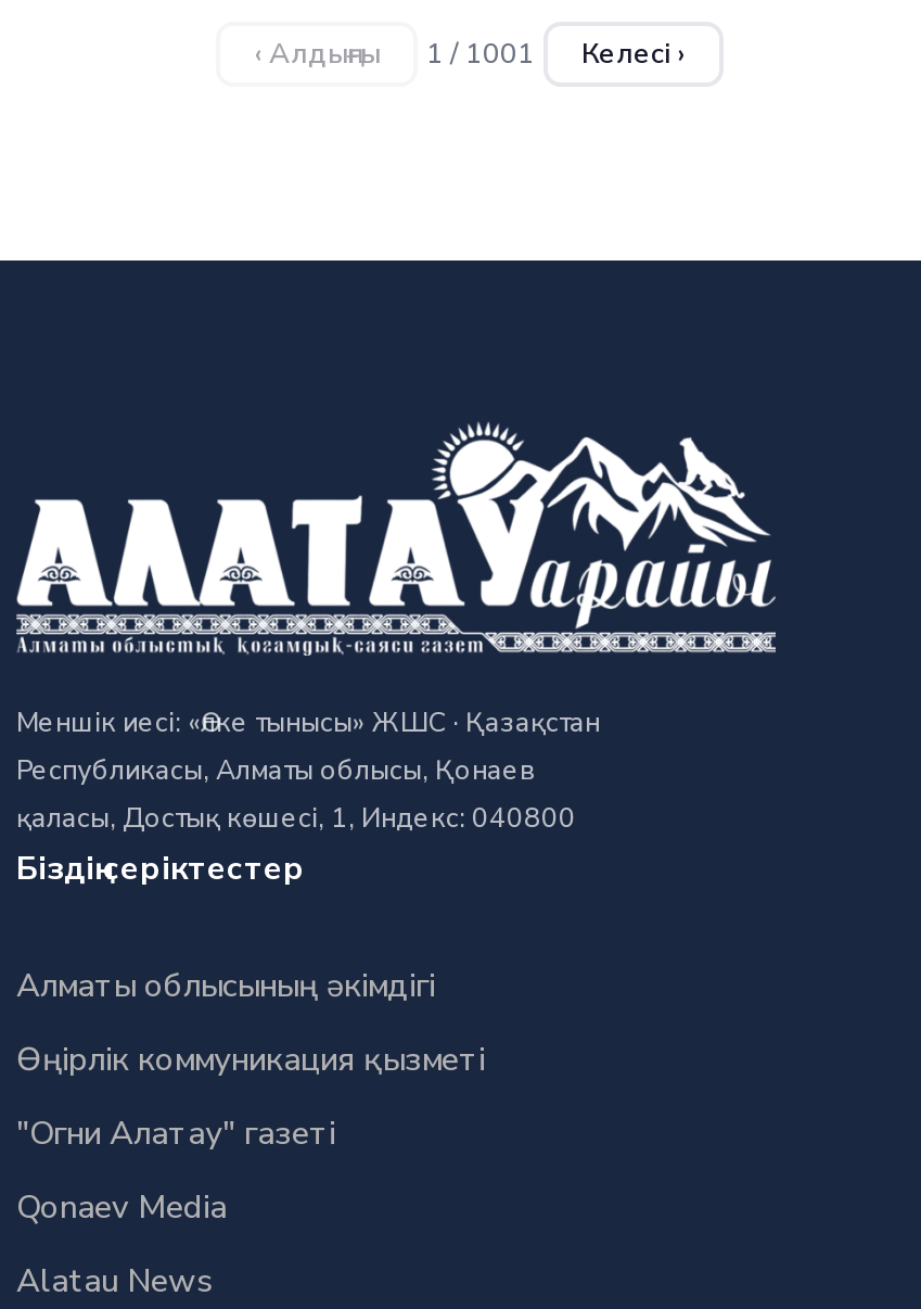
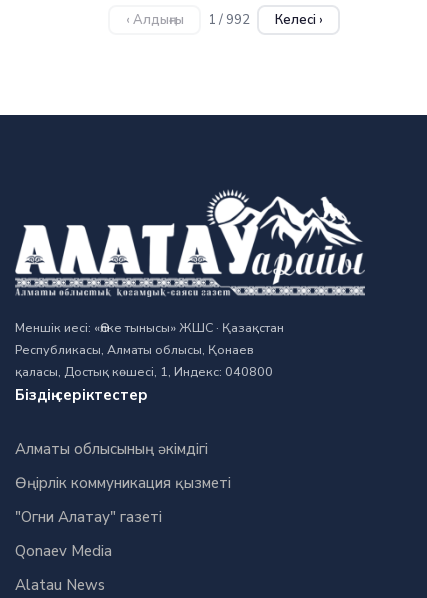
[426,35,535,74] 1 / 1001 -> [208,11,250,29] 1 / 992

